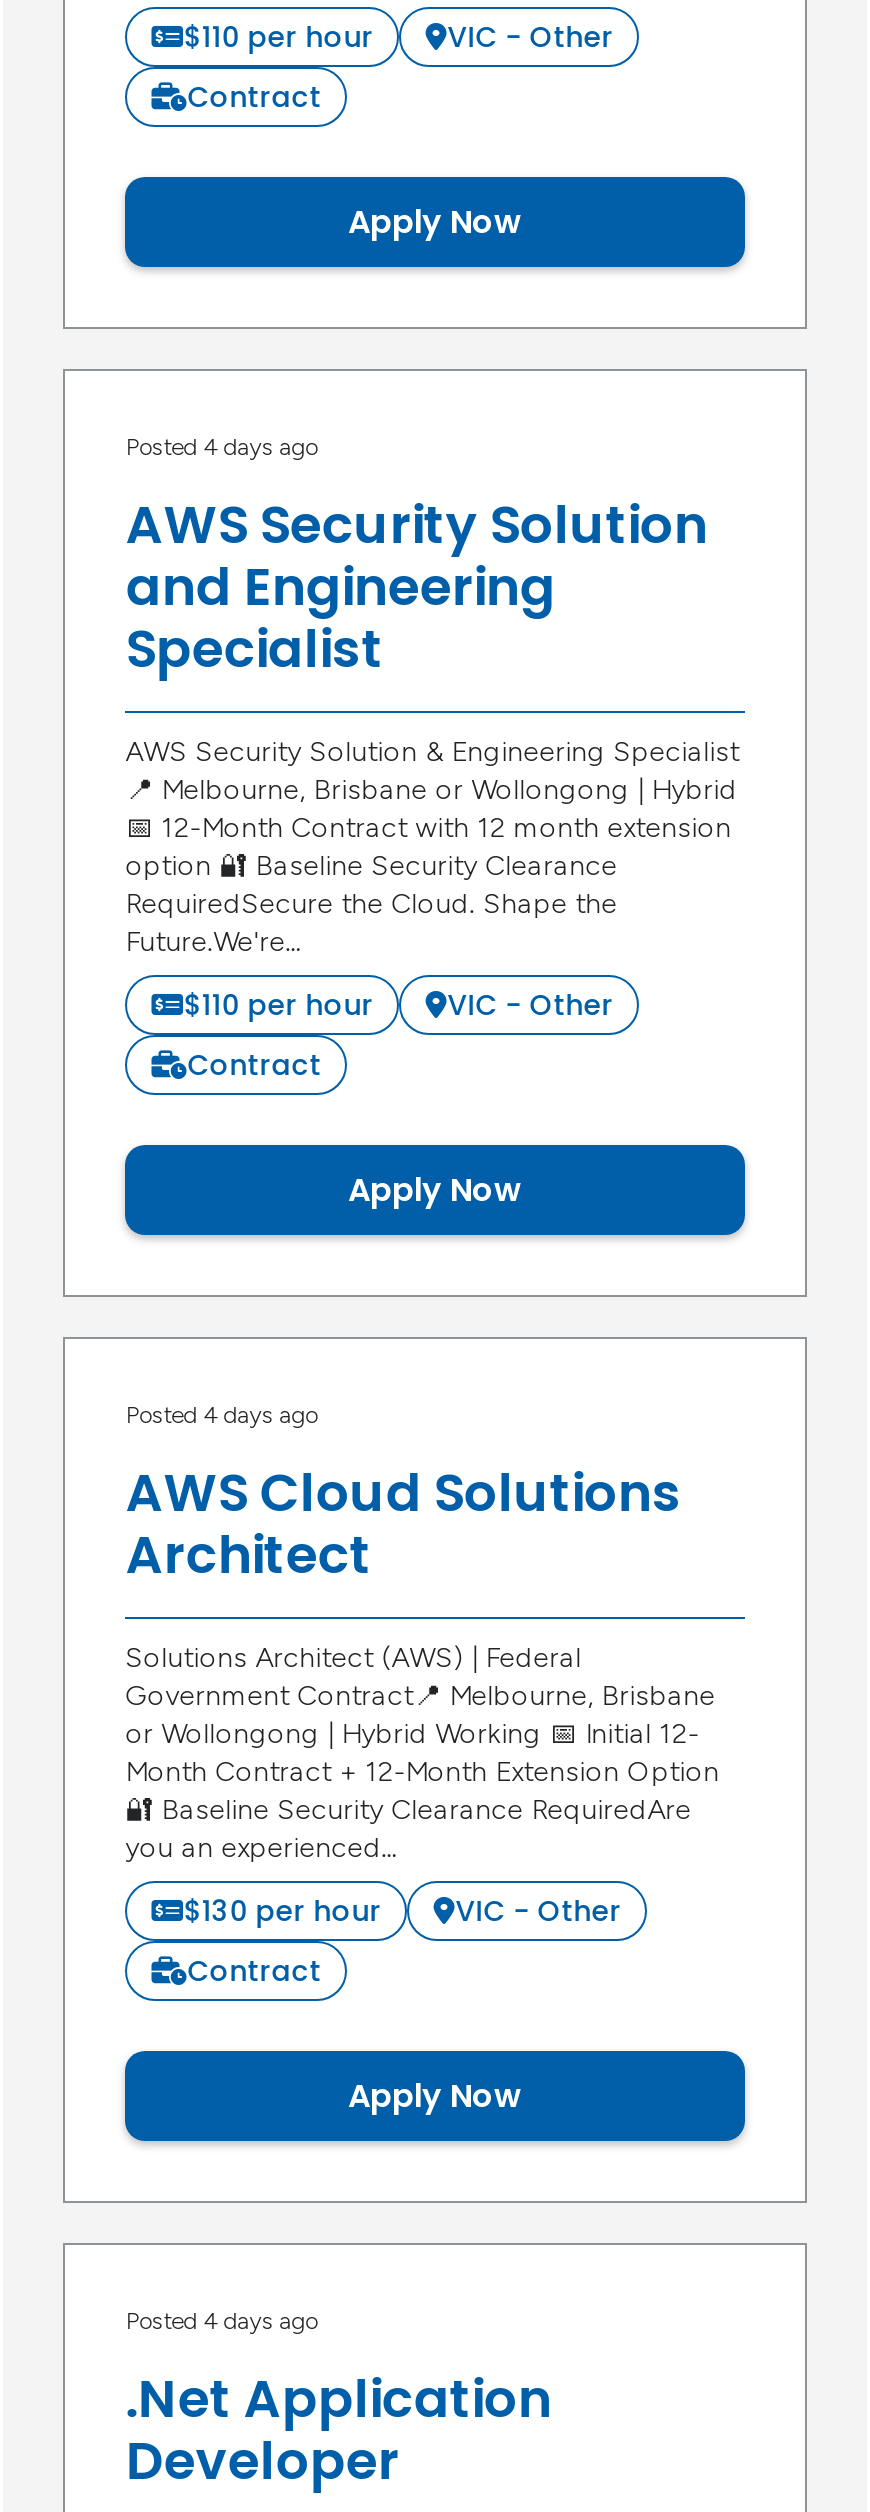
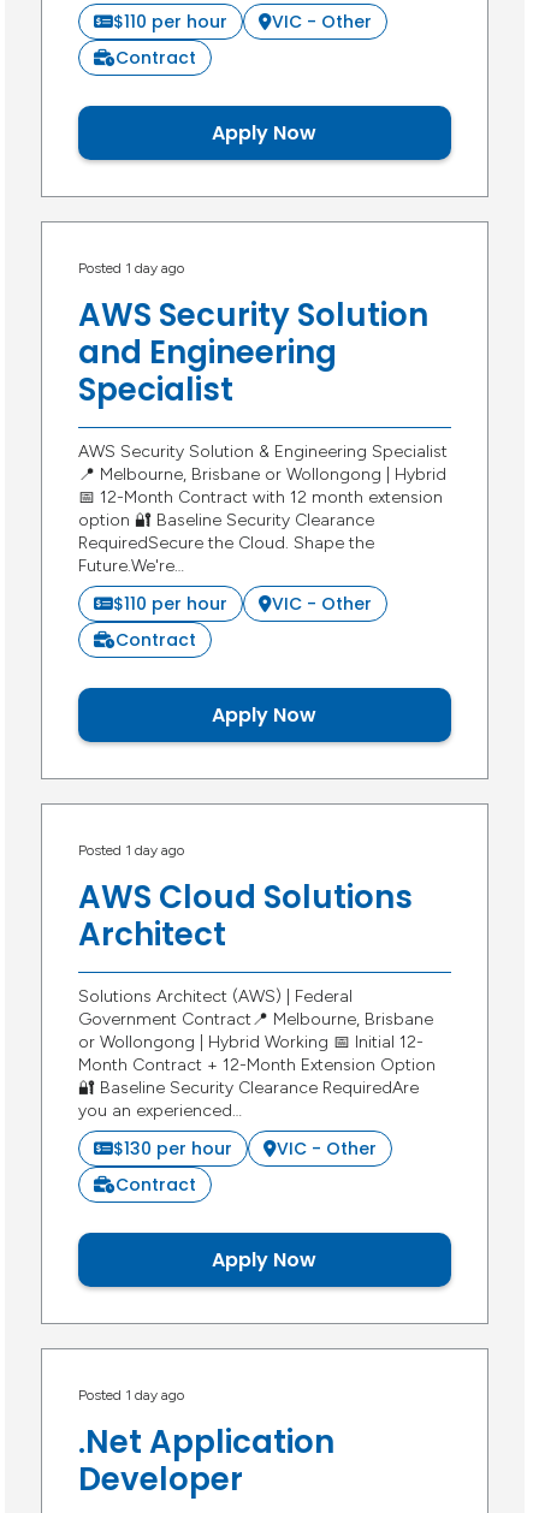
[125,433,317,461] Posted 4 days ago -> [78,260,184,277] Posted 1 day ago
[125,1401,317,1429] Posted 4 days ago -> [78,842,184,859] Posted 1 day ago
[125,2307,317,2335] Posted 4 days ago -> [78,1387,184,1404] Posted 1 day ago

